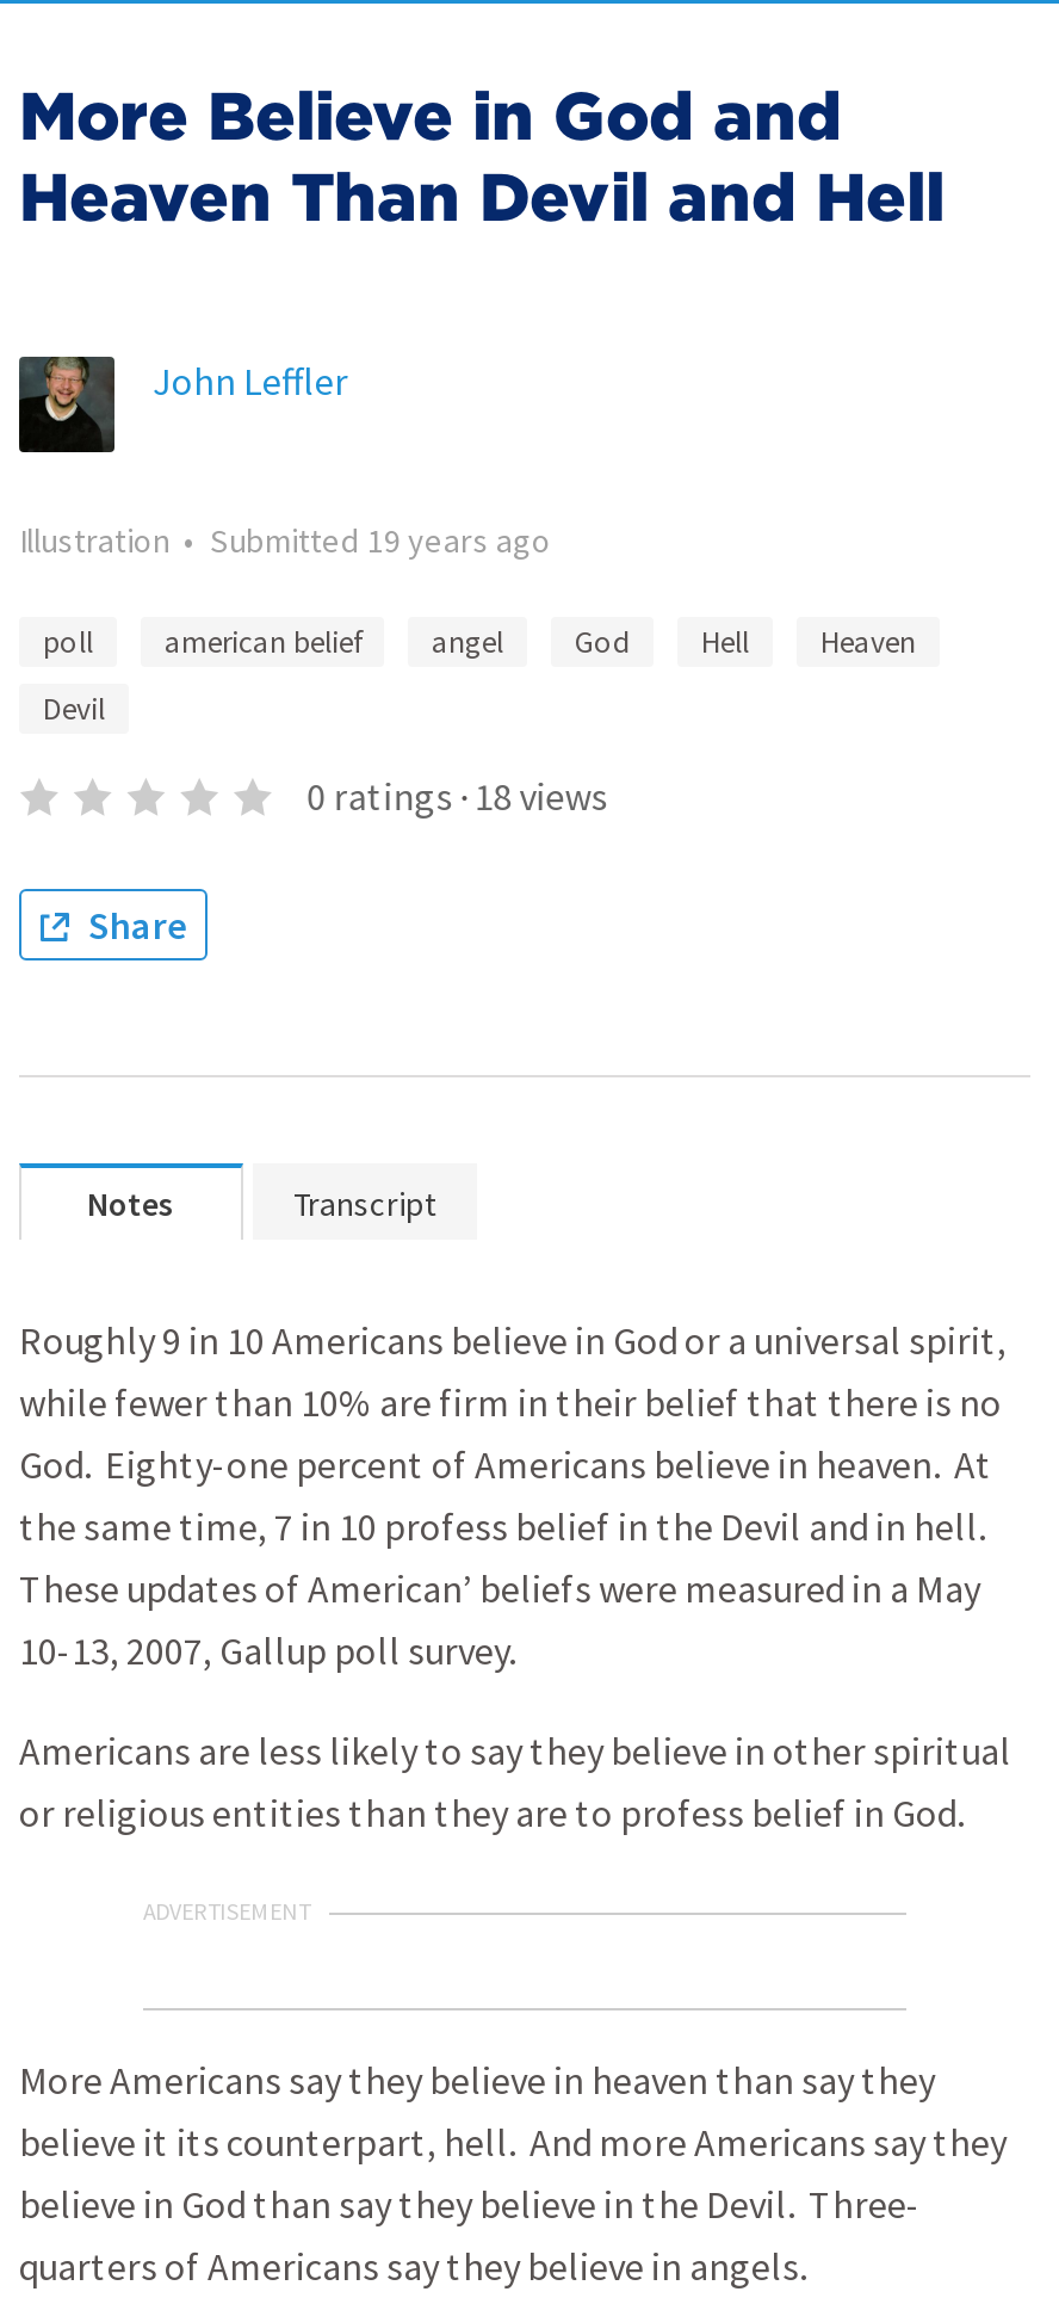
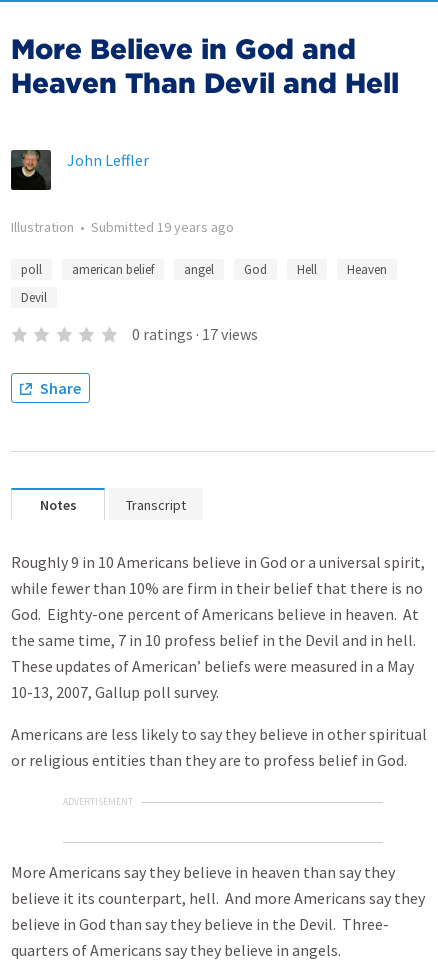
[307,772,607,820] 0 ratings · 18 views -> [132,324,258,344] 0 ratings · 17 views

